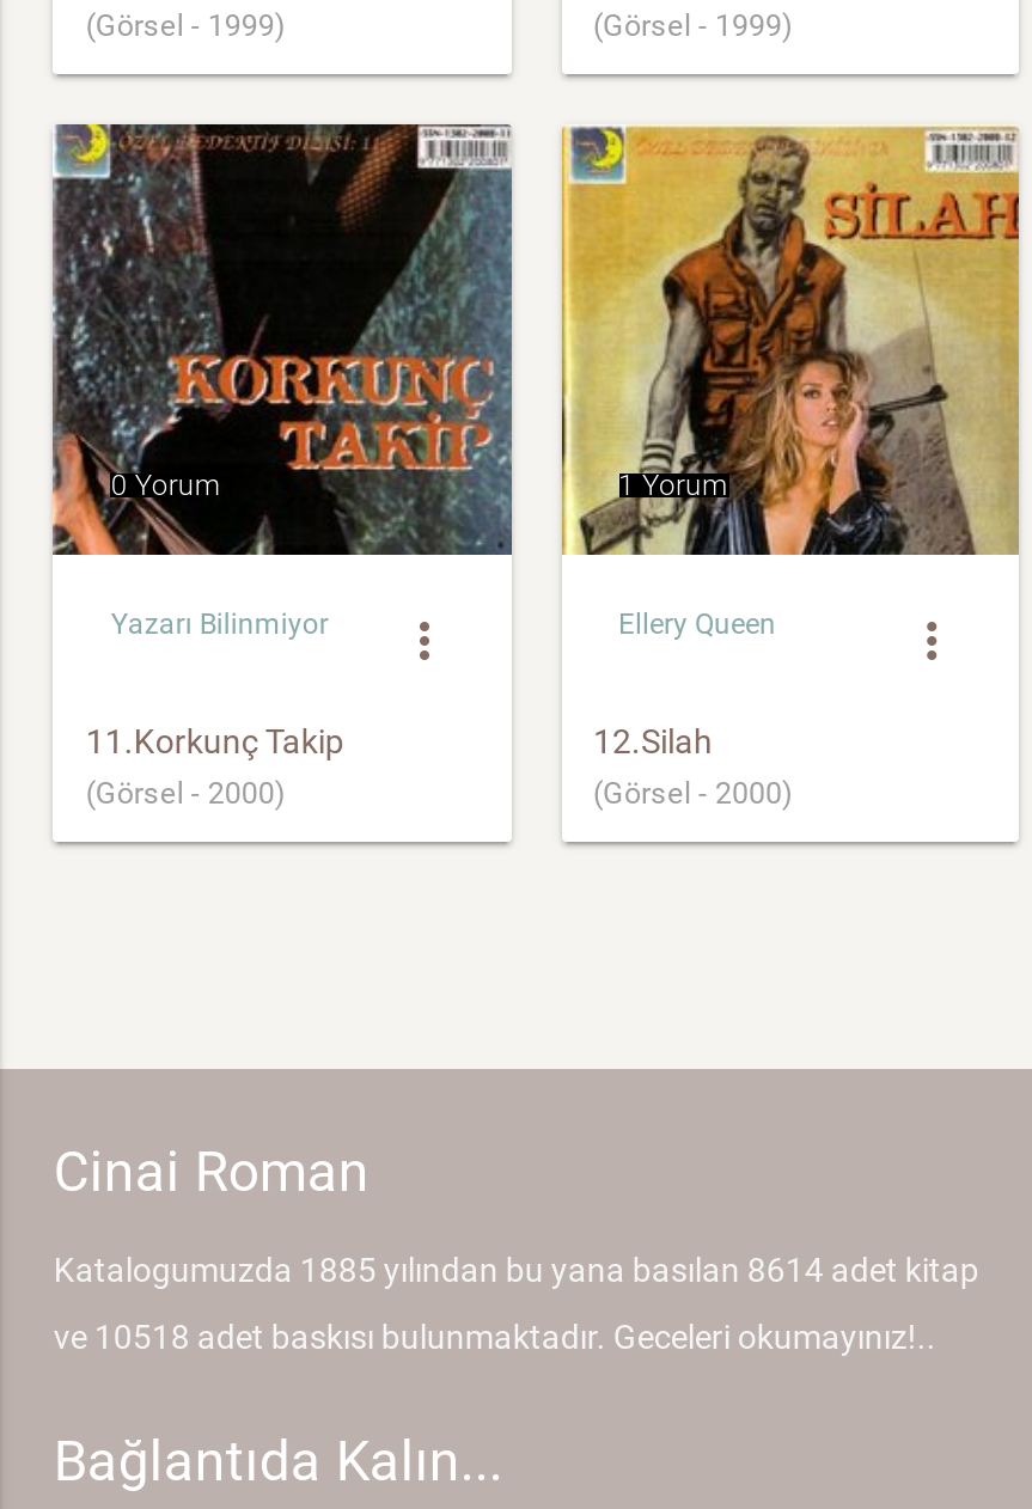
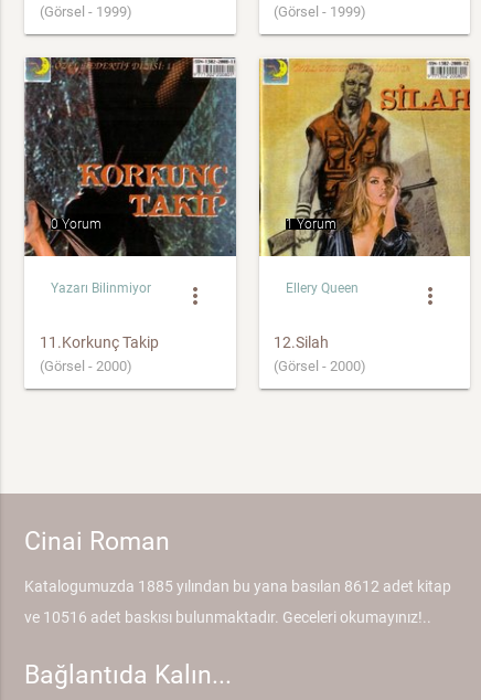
[54,1252,979,1290] Katalogumuzda 1885 yılından bu yana basılan 8614 adet kitap -> [25,578,452,596] Katalogumuzda 1885 yılından bu yana basılan 8612 adet kitap
[54,1319,936,1357] ve 10518 adet baskısı bulunmaktadır. Geceleri okumayınız!.. -> [25,609,432,627] ve 10516 adet baskısı bulunmaktadır. Geceleri okumayınız!..

